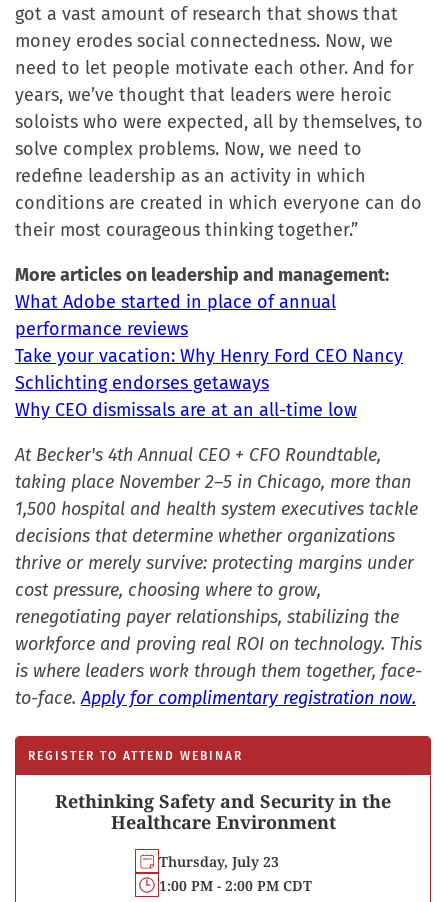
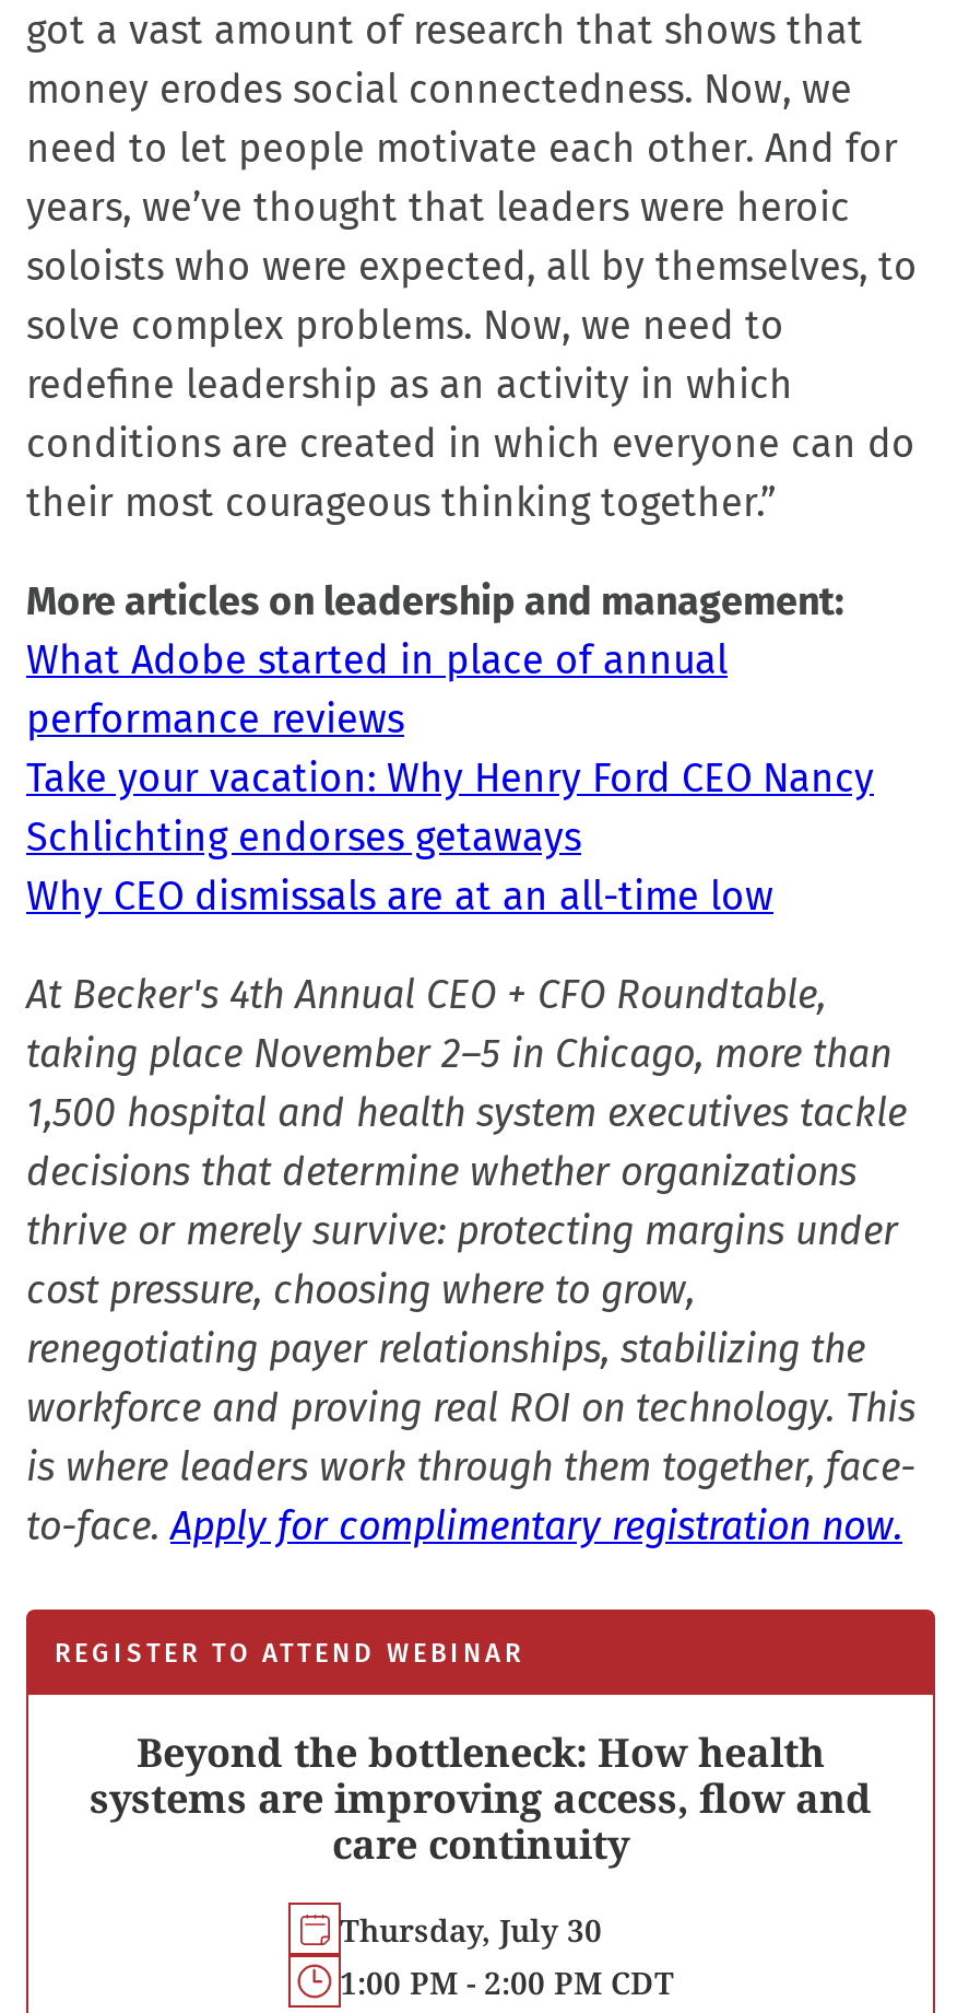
[55,789,391,834] Rethinking Safety and Security in the | Healthcare Environment -> [90,1725,872,1870] Beyond the bottleneck: How health | systems are improving access, flow and | care continuity
[158,851,278,870] Thursday, July 23 -> [340,1908,602,1950] Thursday, July 30

